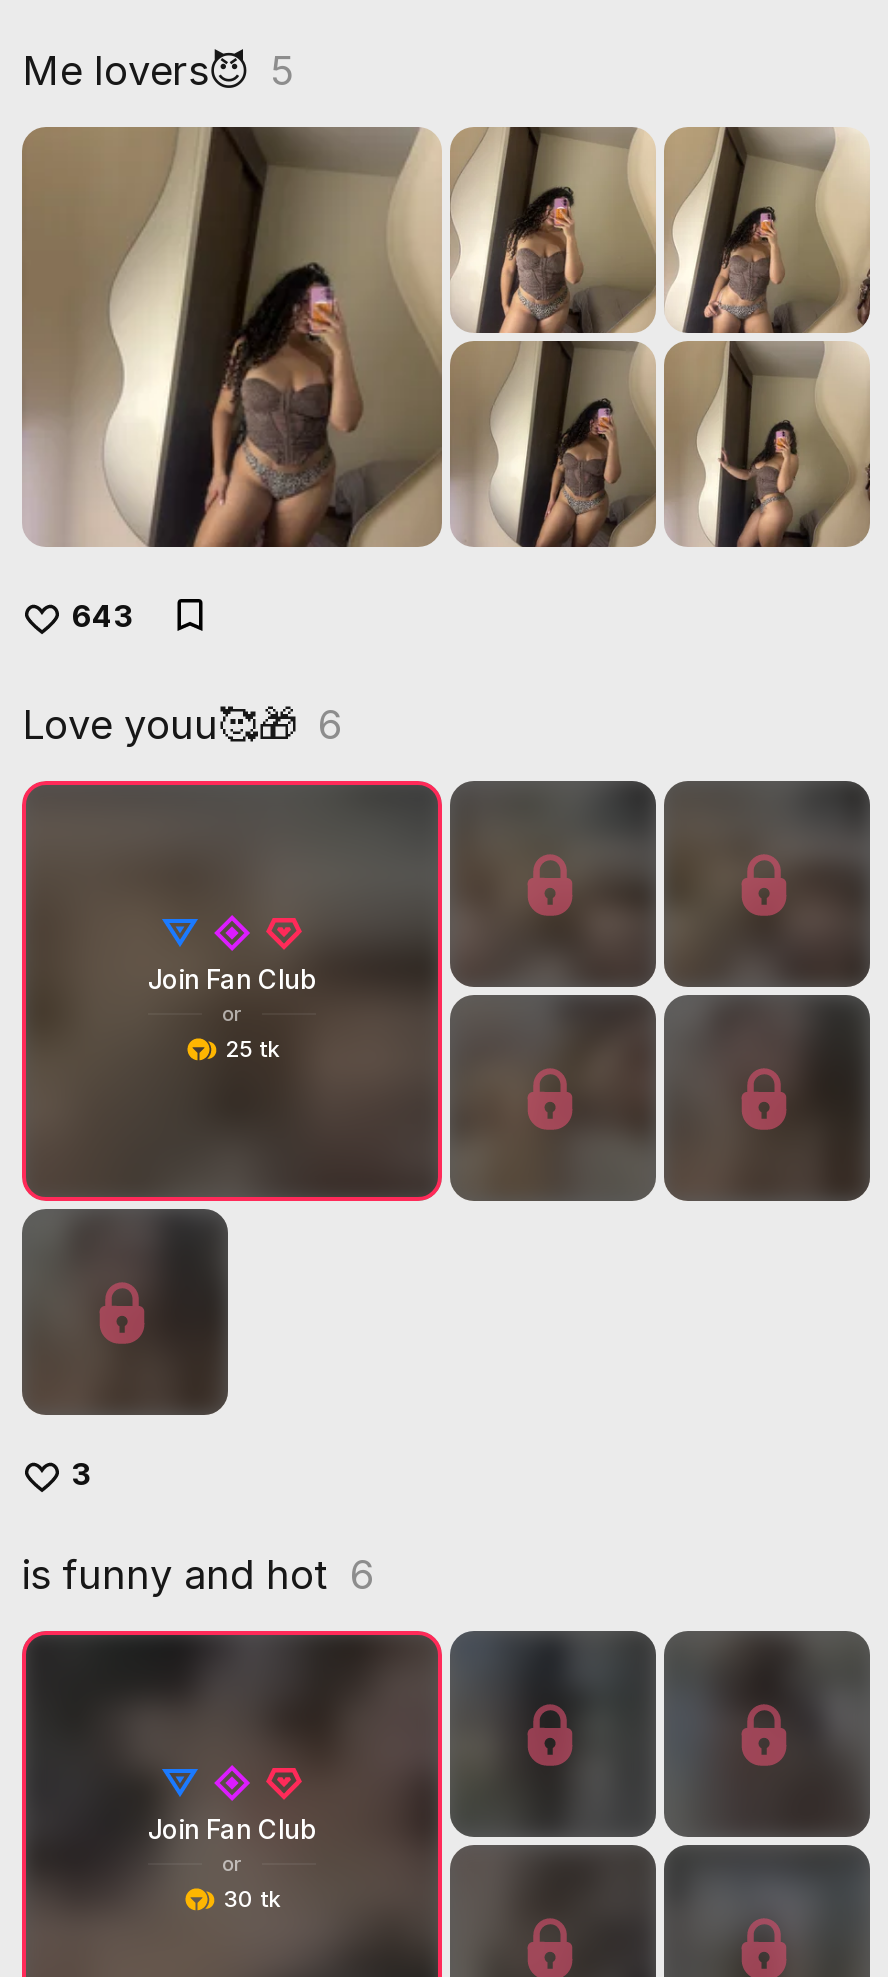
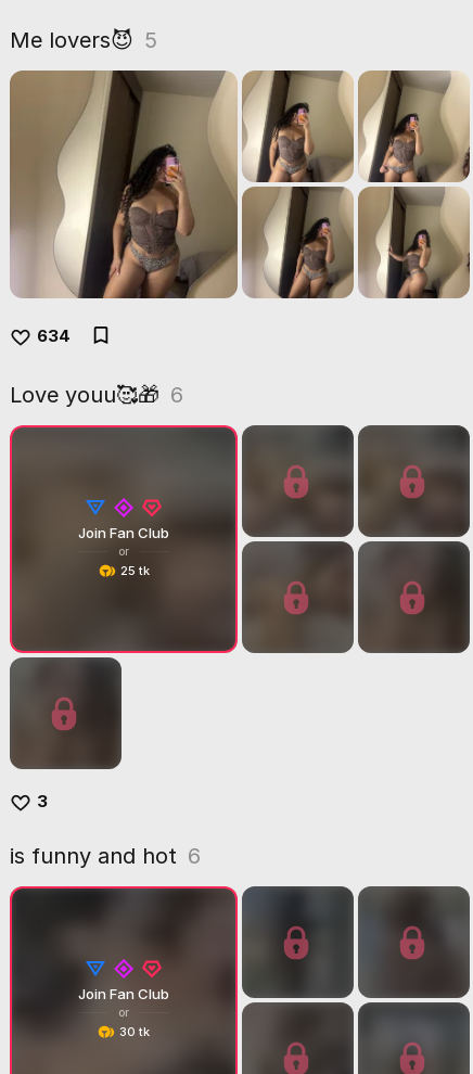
[72,596,134,634] 643 -> [37,325,71,346] 634

